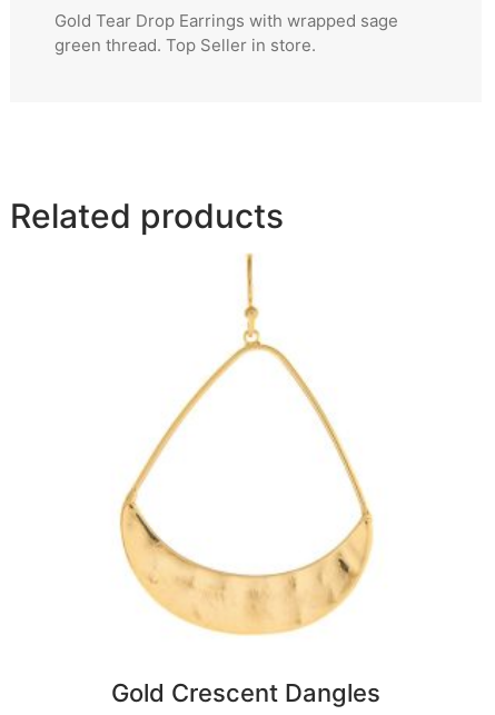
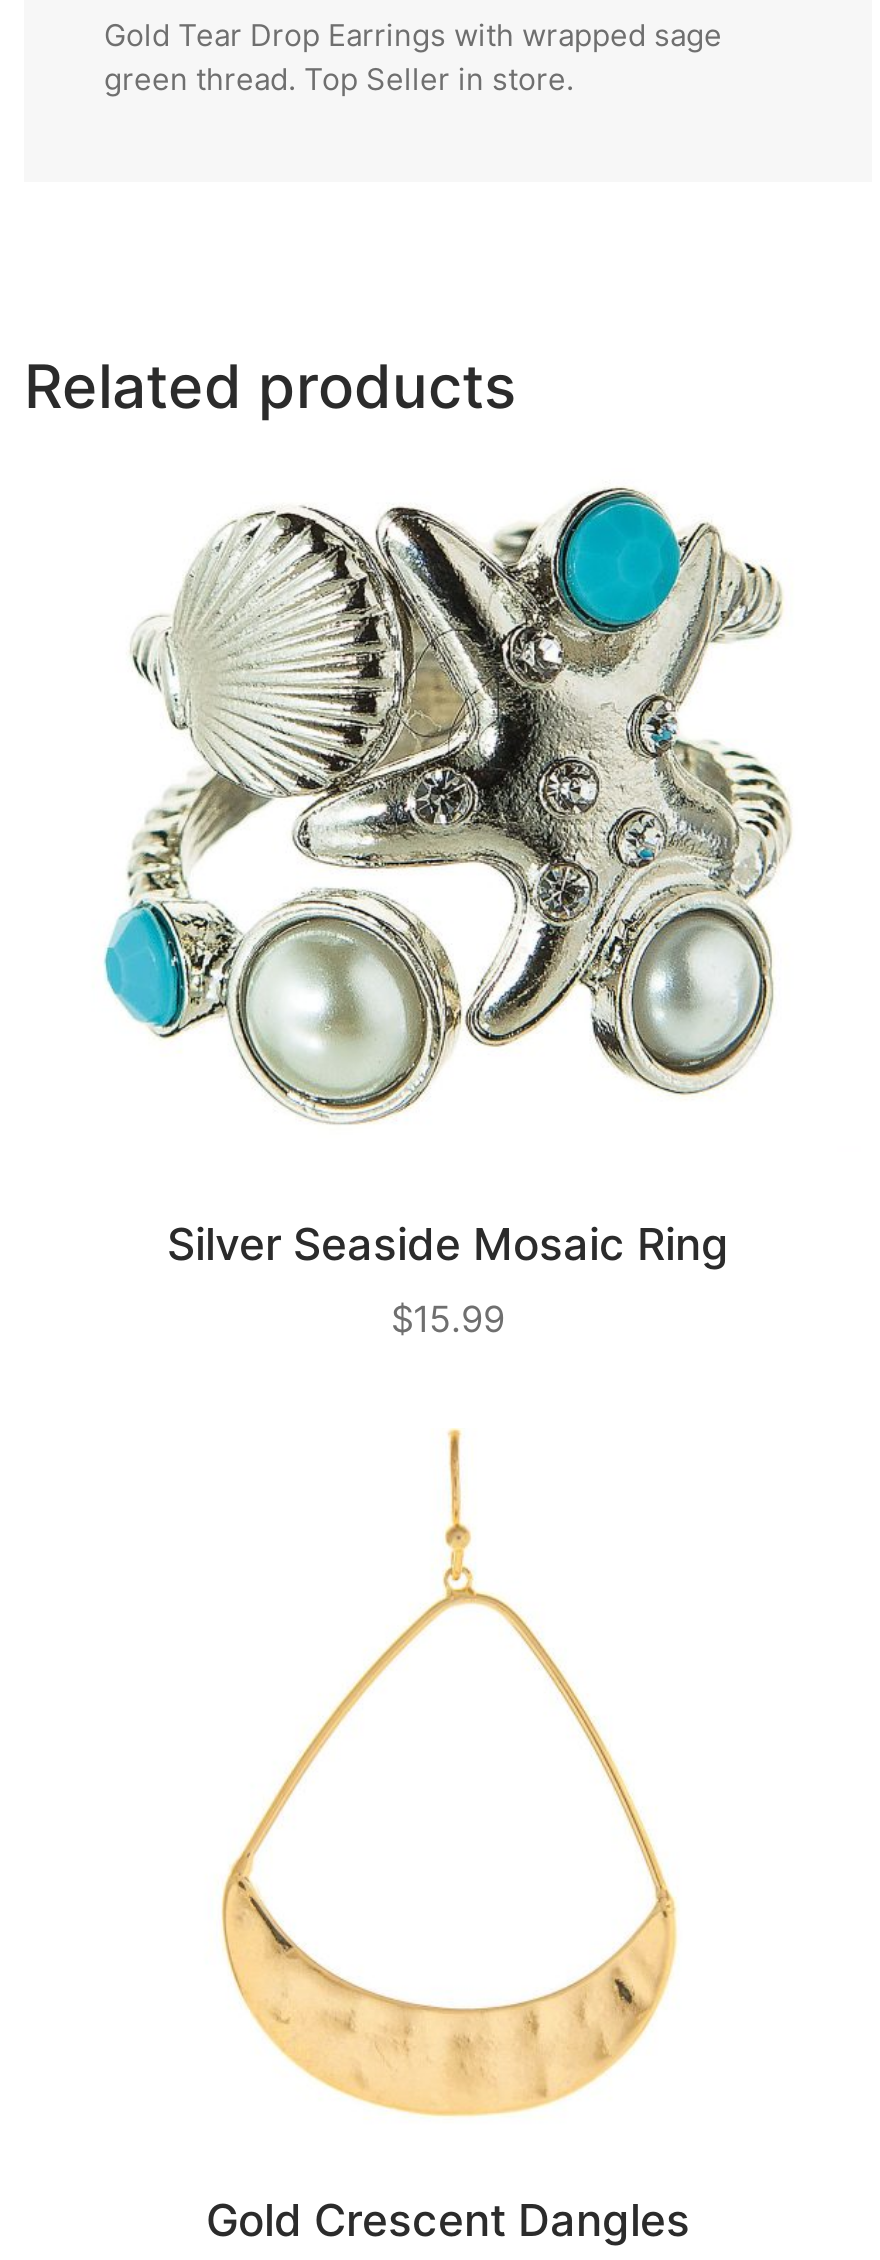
none -> [104,486,792,1124] [image]
none -> [167,1219,729,1341] Silver Seaside Mosaic Ring | $15.99

